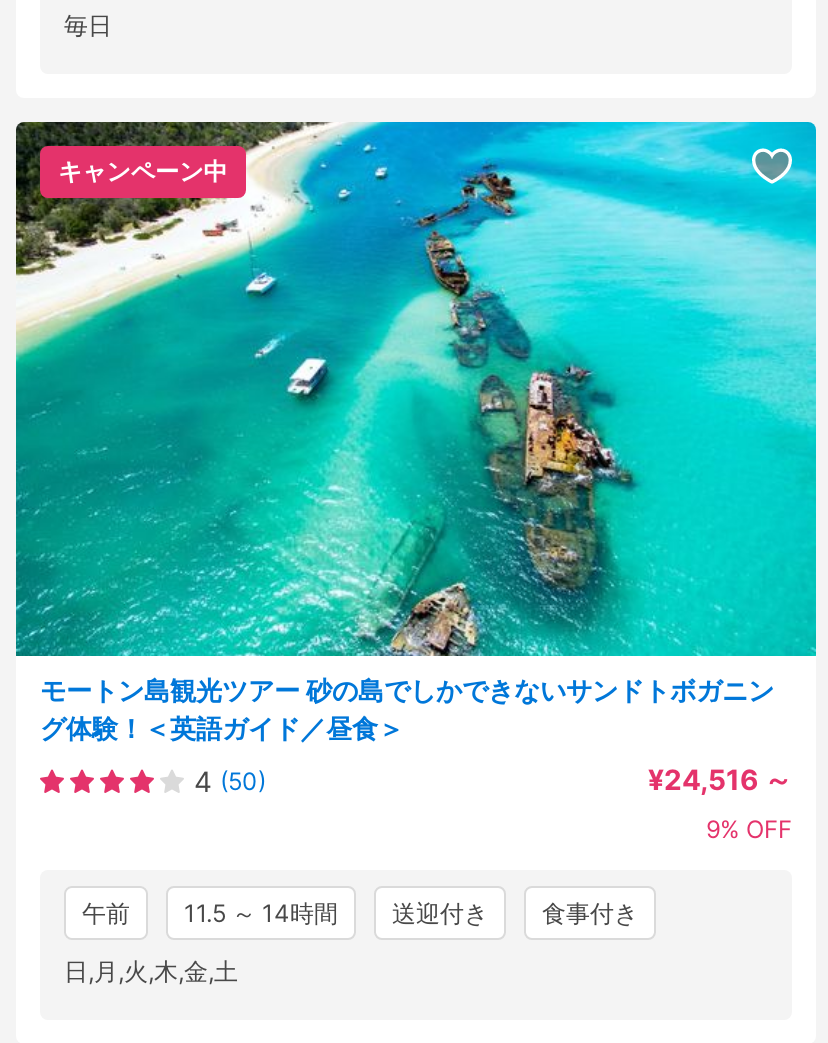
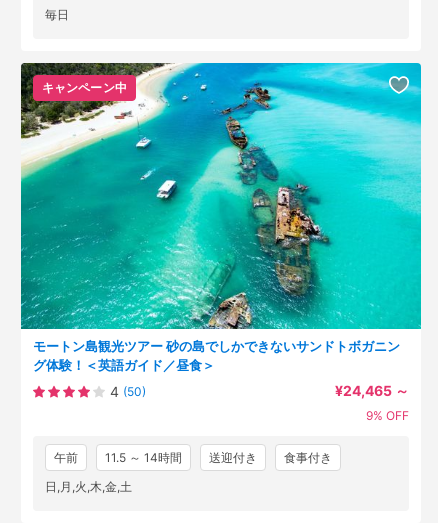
[648,762,792,796] ¥24,516～ -> [335,382,409,399] ¥24,465～

